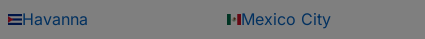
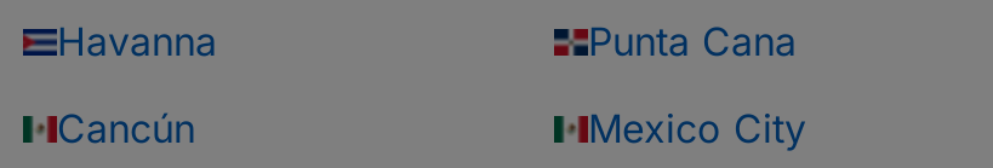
none -> [57,17,797,152] Punta Cana | Cancún

